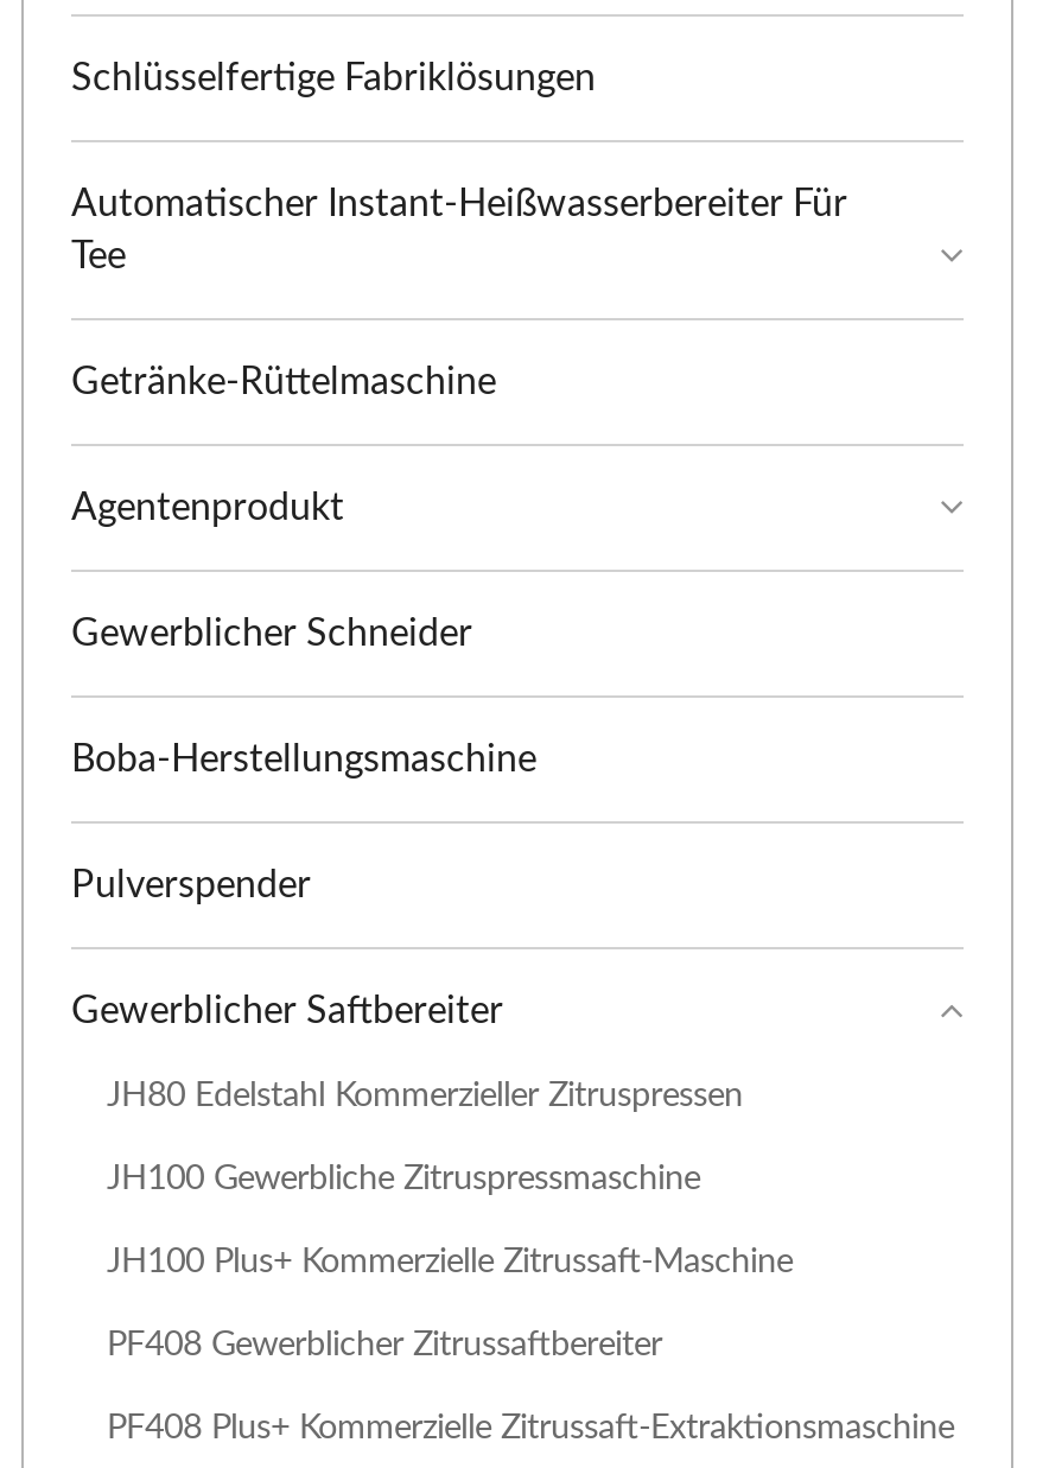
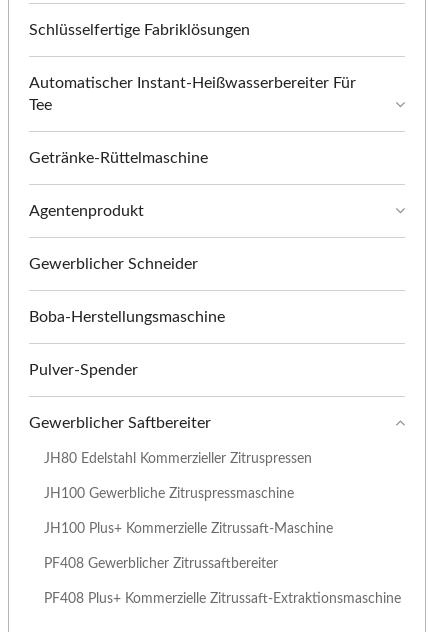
[71,867,311,905] Pulverspender -> [29,362,138,378] Pulver-Spender

